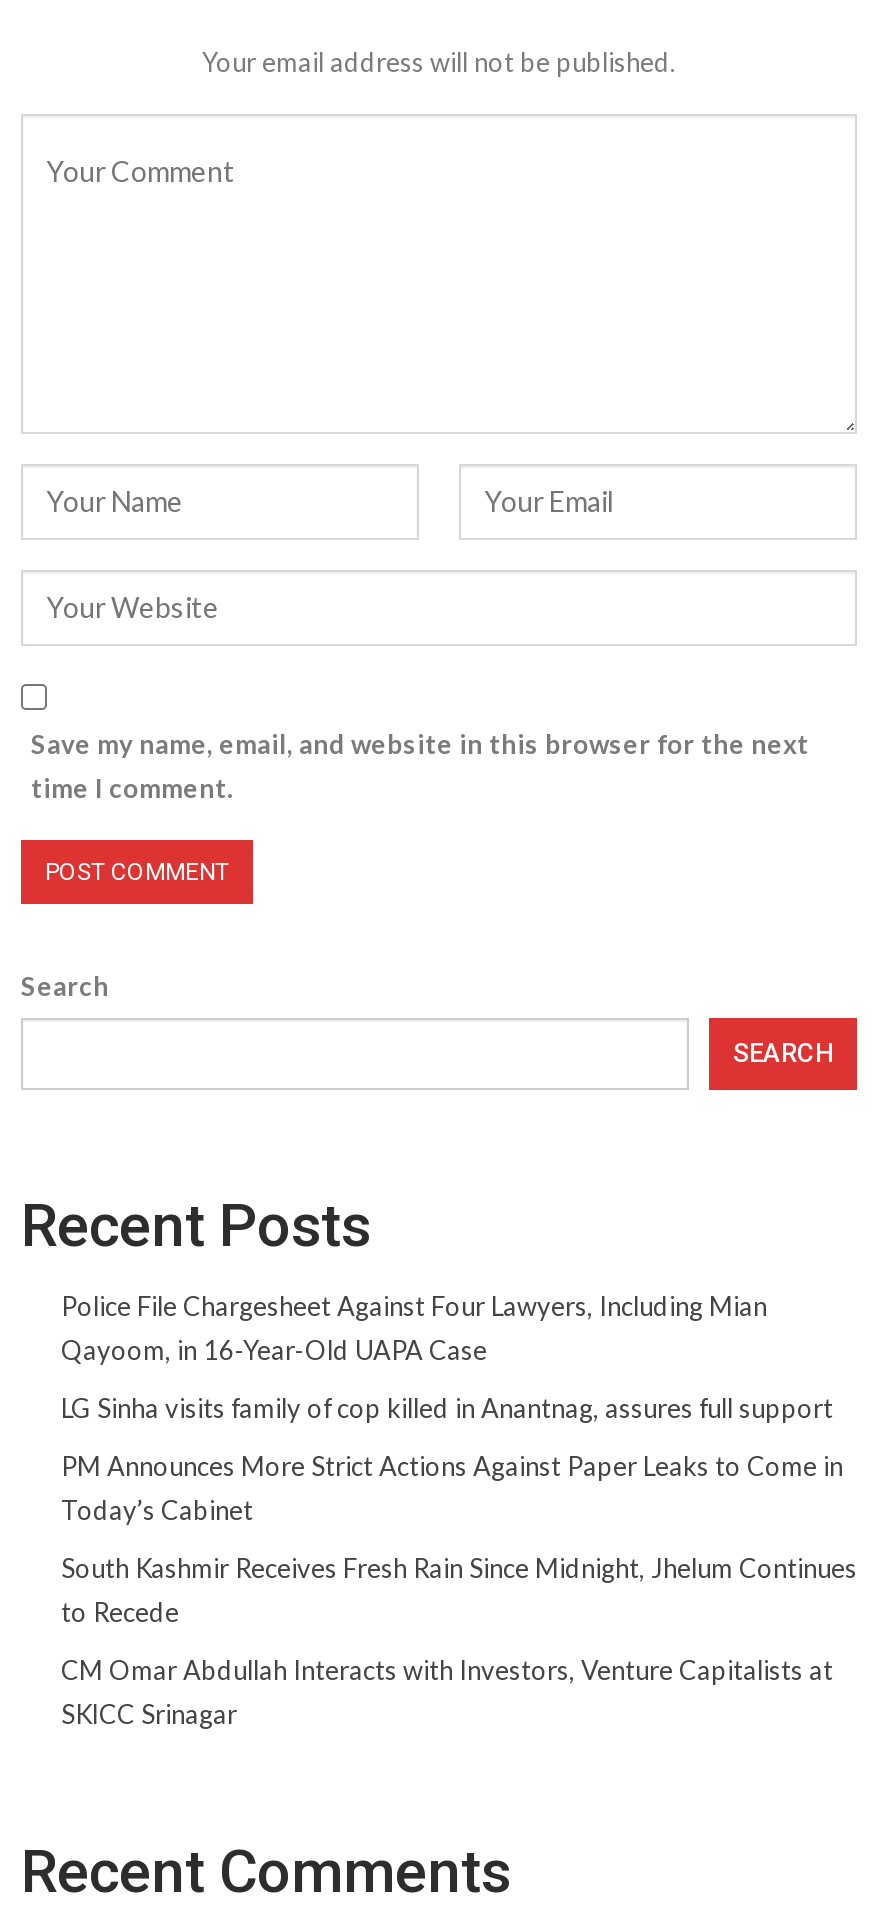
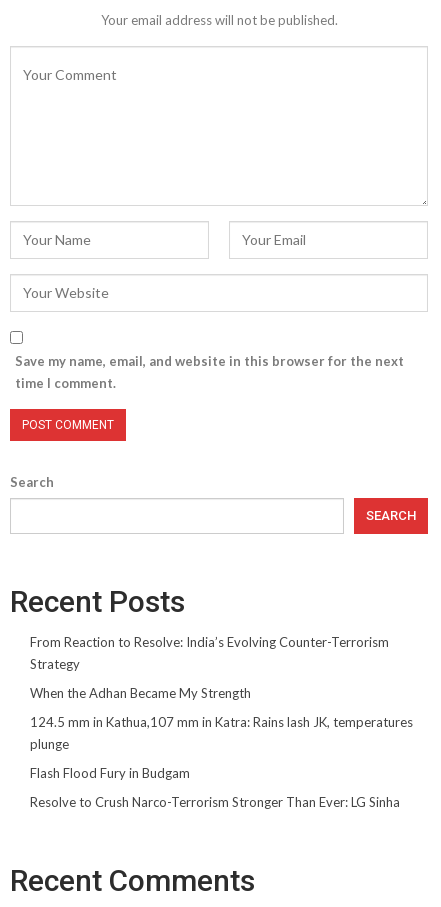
[61,1289,767,1365] Police File Chargesheet Against Four Lawyers, Including Mian | Qayoom, in 16-Year-Old UAPA Case -> [30,634,389,672] From Reaction to Resolve: India’s Evolving Counter-Terrorism | Strategy
[61,1391,833,1423] LG Sinha visits family of cop killed in Anantnag, assures full support -> [30,685,251,701] When the Adhan Became My Strength
[61,1449,843,1525] PM Announces More Strict Actions Against Paper Leaks to Come in | Today’s Cabinet -> [30,714,413,752] 124.5 mm in Kathua,107 mm in Katra: Rains lash JK, temperatures | plunge
[61,1551,857,1627] South Kashmir Receives Fresh Rain Since Midnight, Jhelum Continues | to Recede -> [30,765,190,781] Flash Flood Fury in Budgam
[61,1653,833,1729] CM Omar Abdullah Interacts with Investors, Venture Capitalists at | SKICC Srinagar -> [30,794,400,810] Resolve to Crush Narco-Terrorism Stronger Than Ever: LG Sinha

